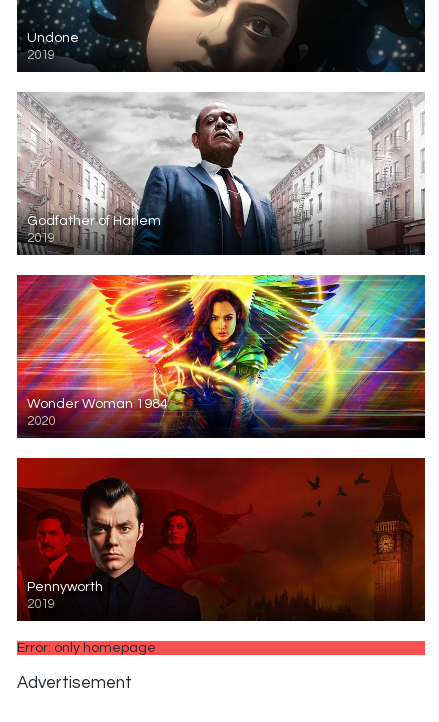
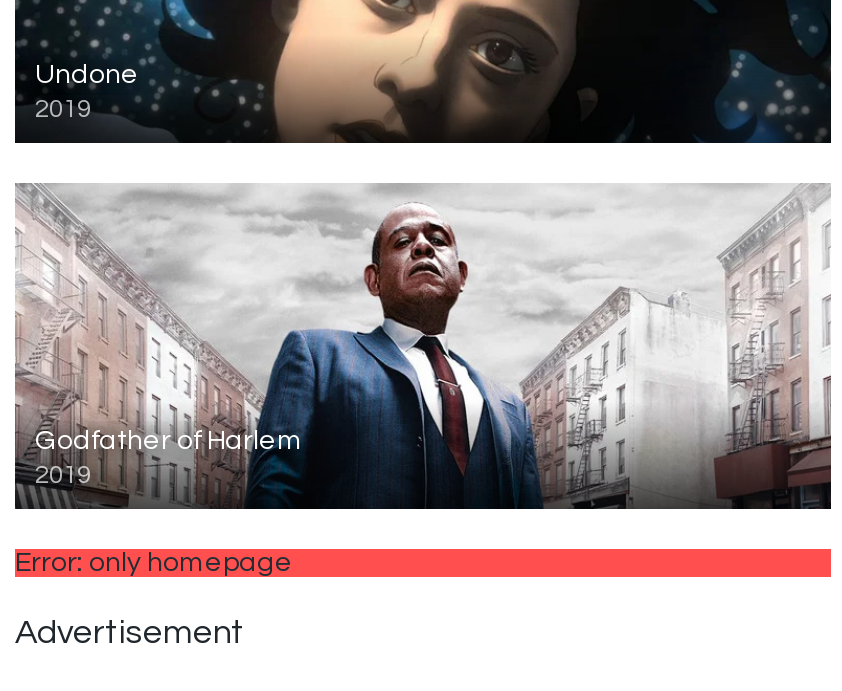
[16,274,426,439] [image] | Wonder Woman 1984 | 2020 -> none
[16,457,426,621] [image] | Pennyworth | 2019 -> none

